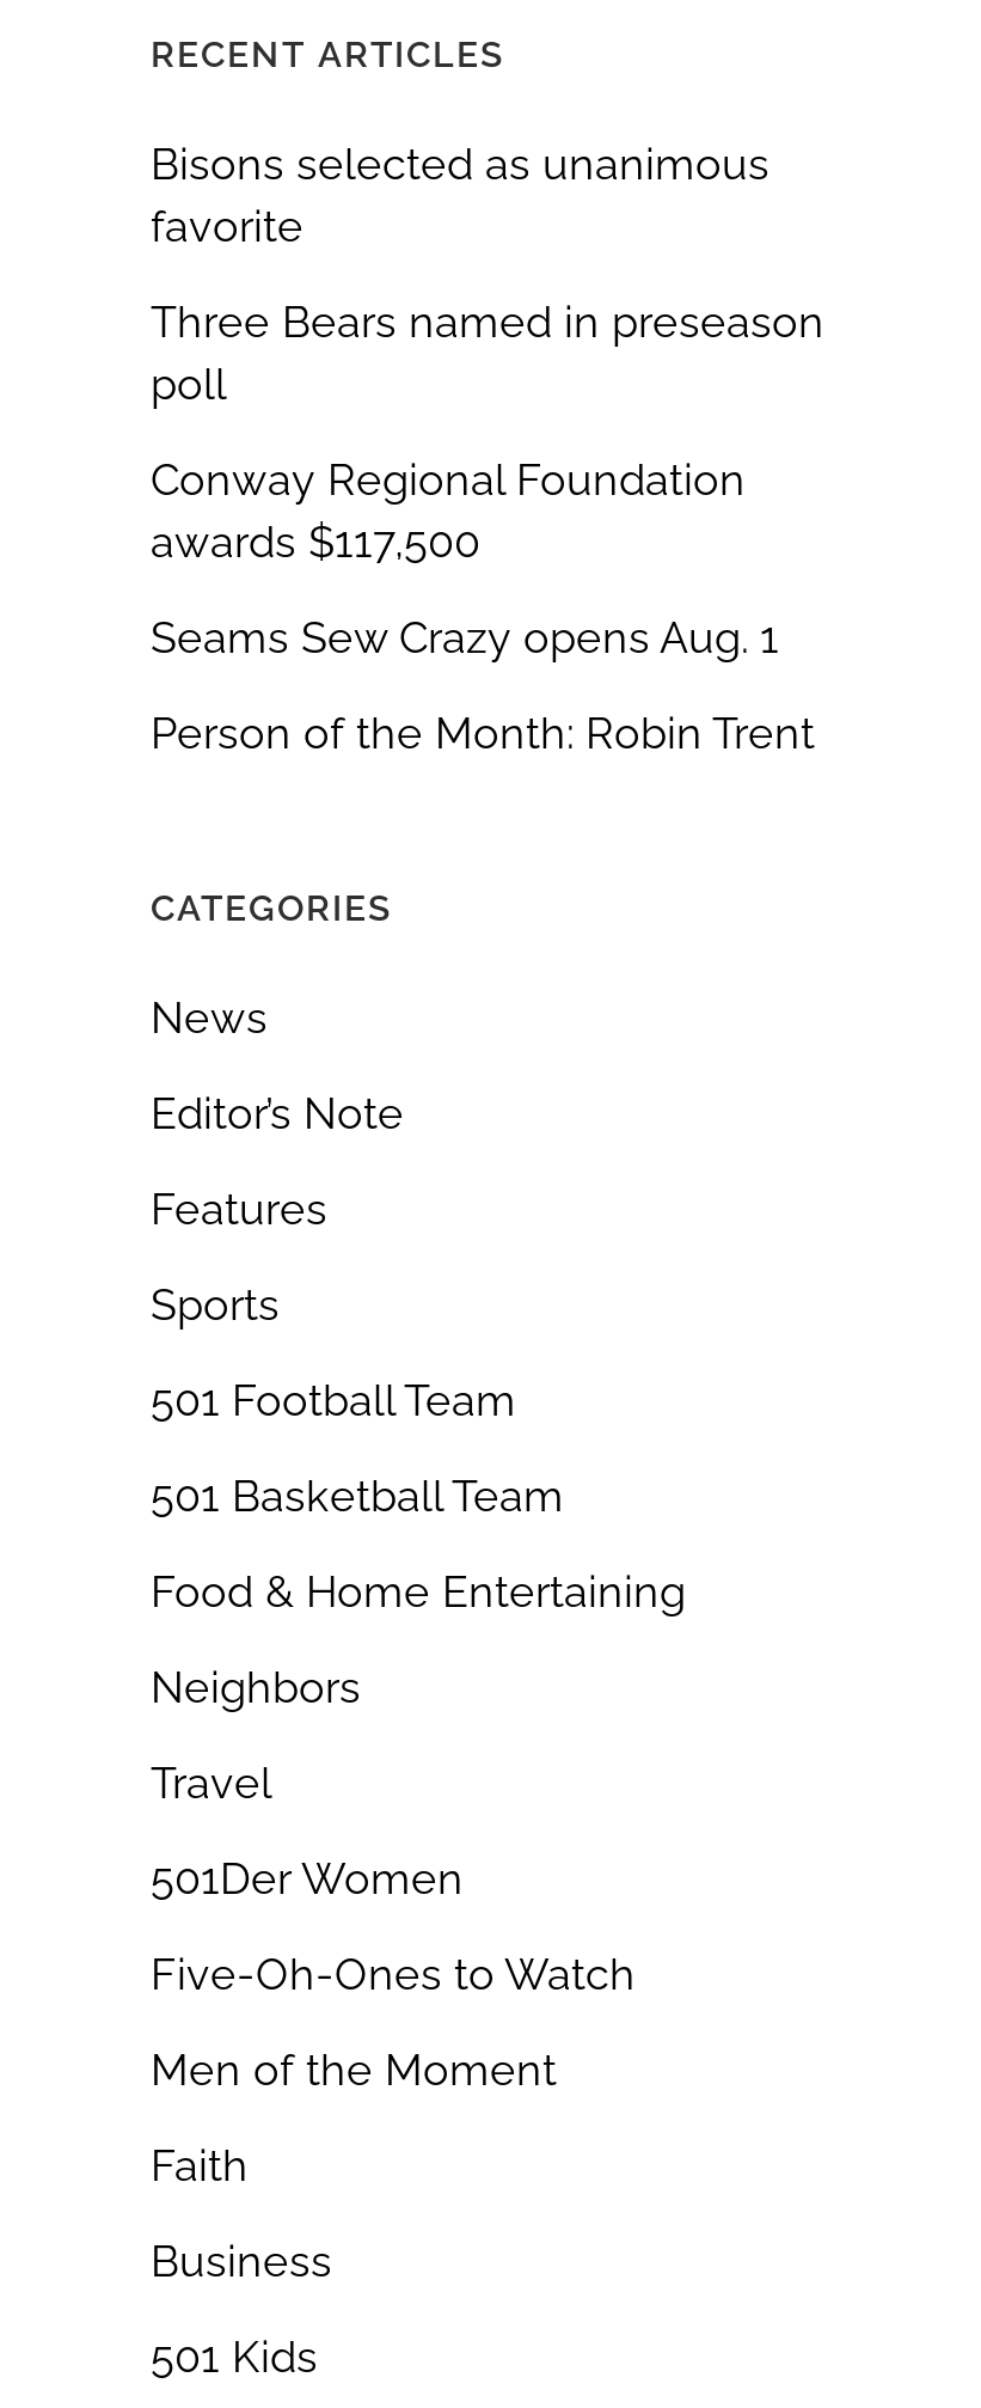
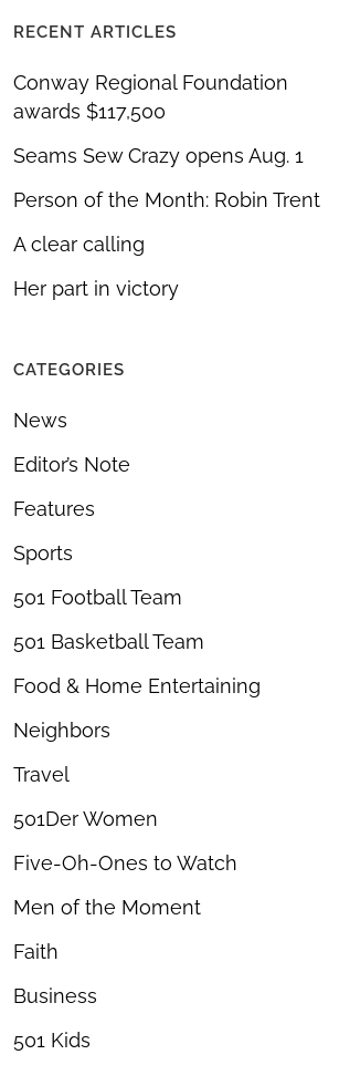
[151,138,824,409] Bisons selected as unanimous | favorite | Three Bears named in preseason | poll -> none
moved [151,454,815,758] -> [13,71,320,211]: Conway Regional Foundation | awards $117,500 | Seams Sew Crazy opens Aug. 1 | Person of the Month: Robin Trent
none -> [13,232,179,300] A clear calling | Her part in victory

